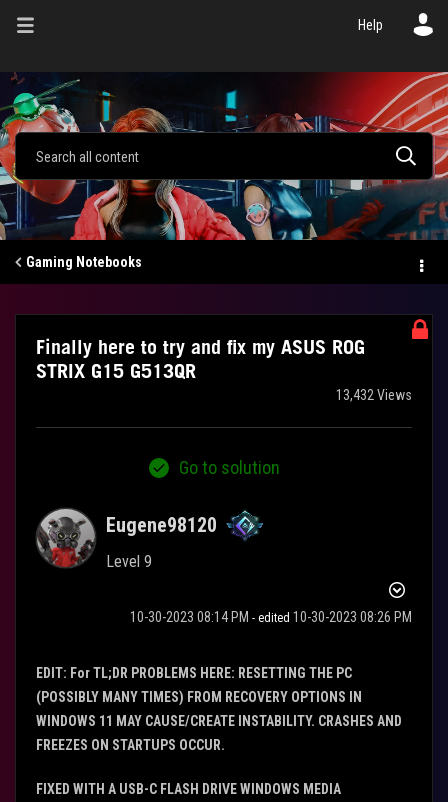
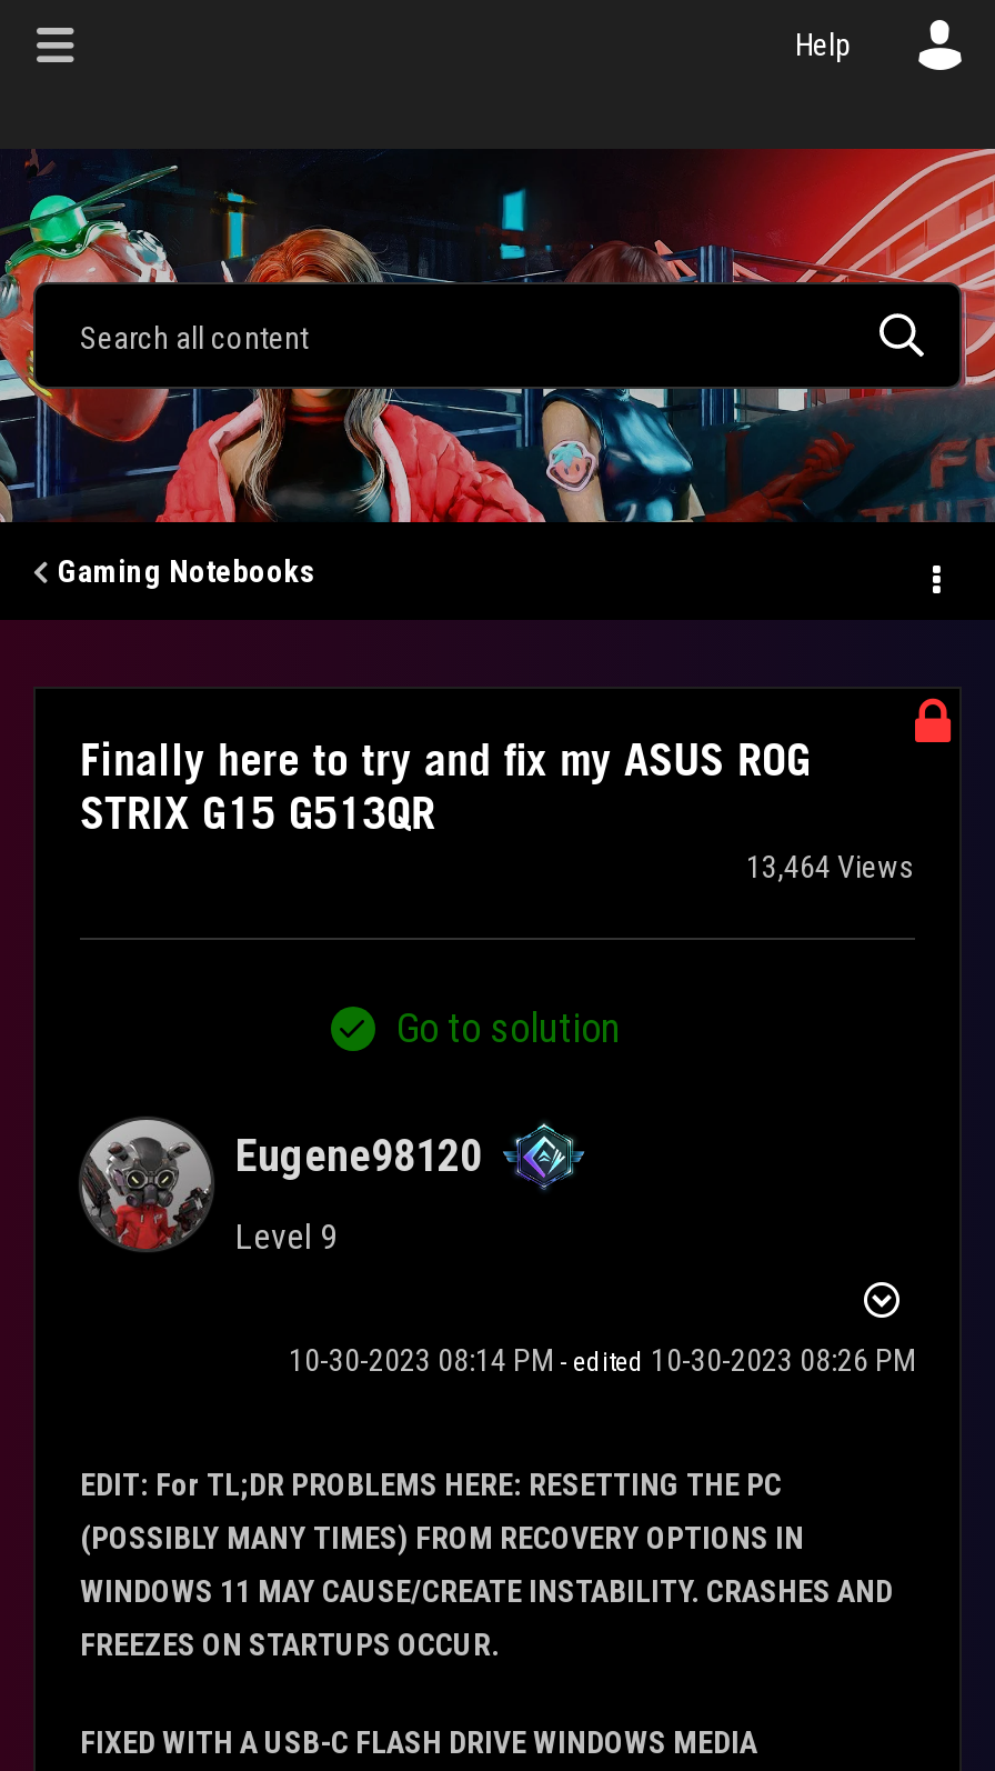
[336,387,412,403] 13,432 Views -> [746,849,915,884] 13,464 Views

